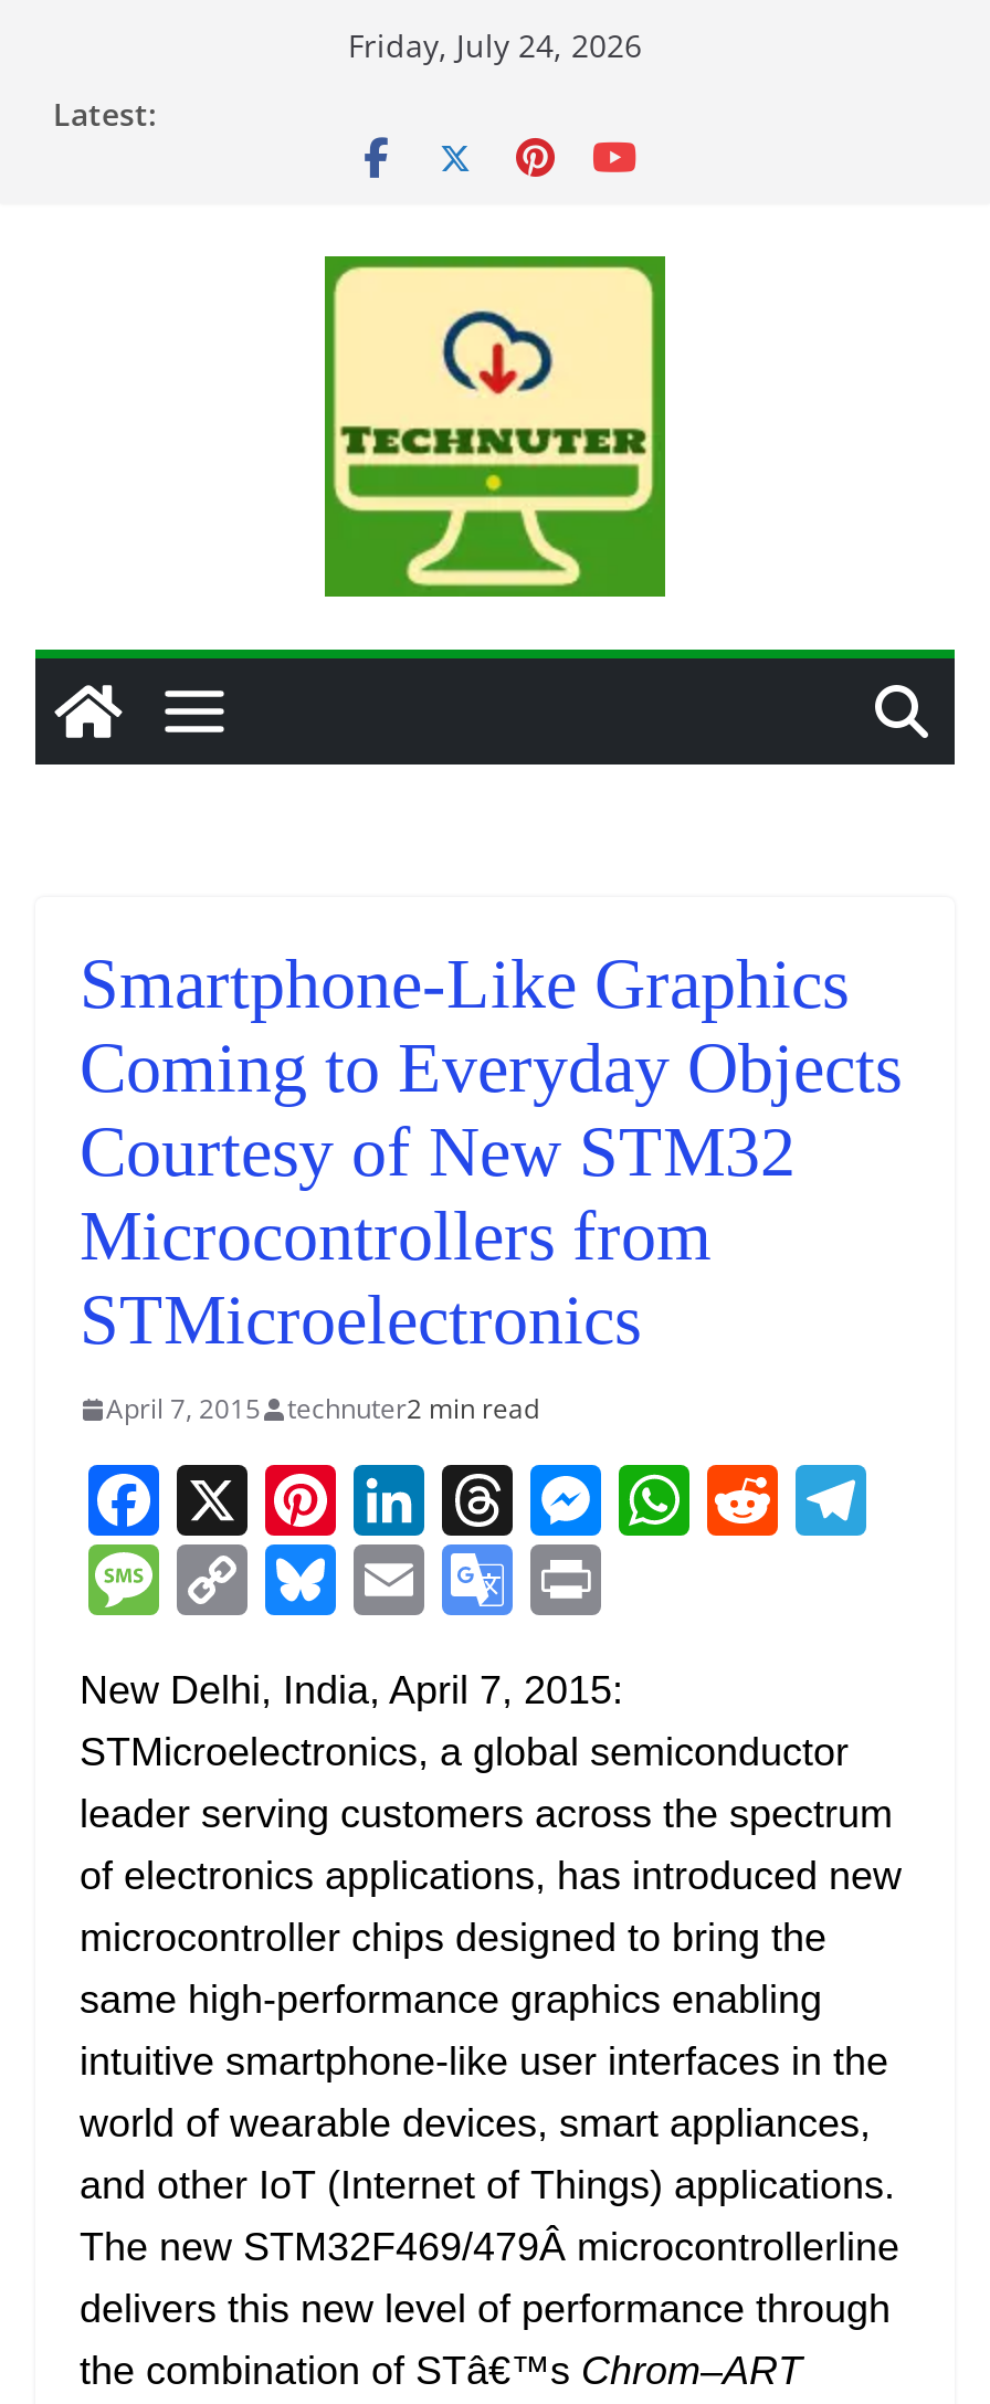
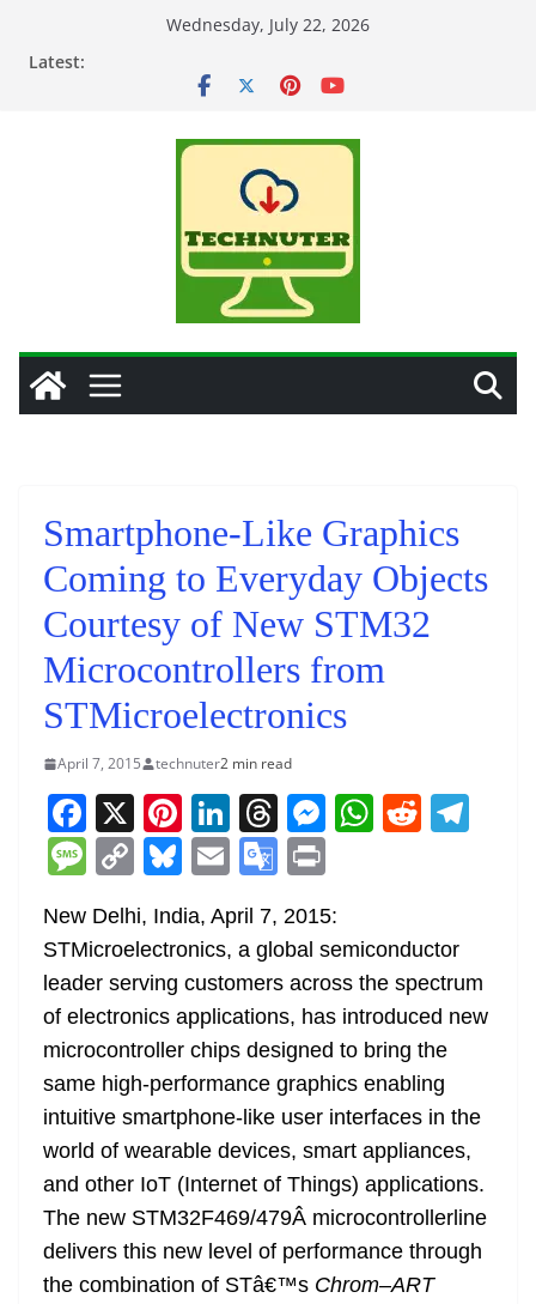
[348,24,642,66] Friday, July 24, 2026 -> [166,13,370,36] Wednesday, July 22, 2026

